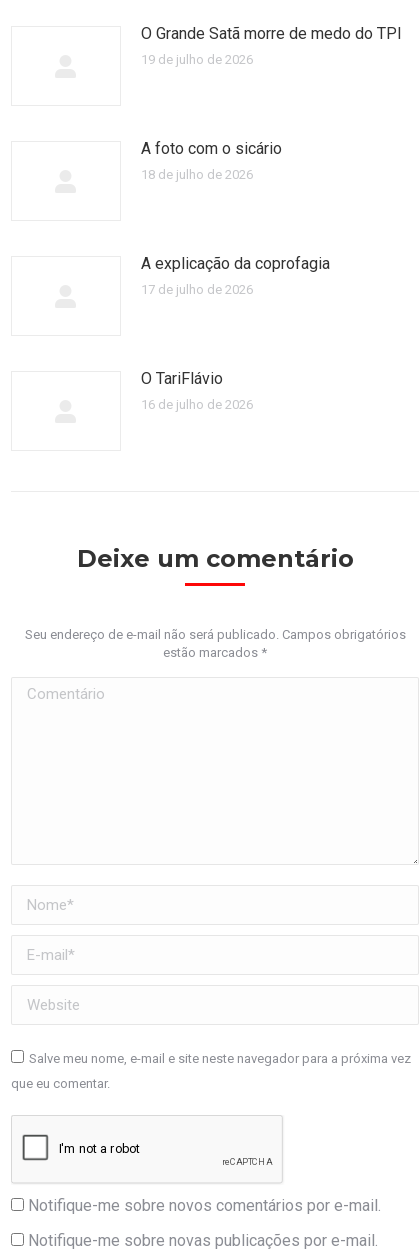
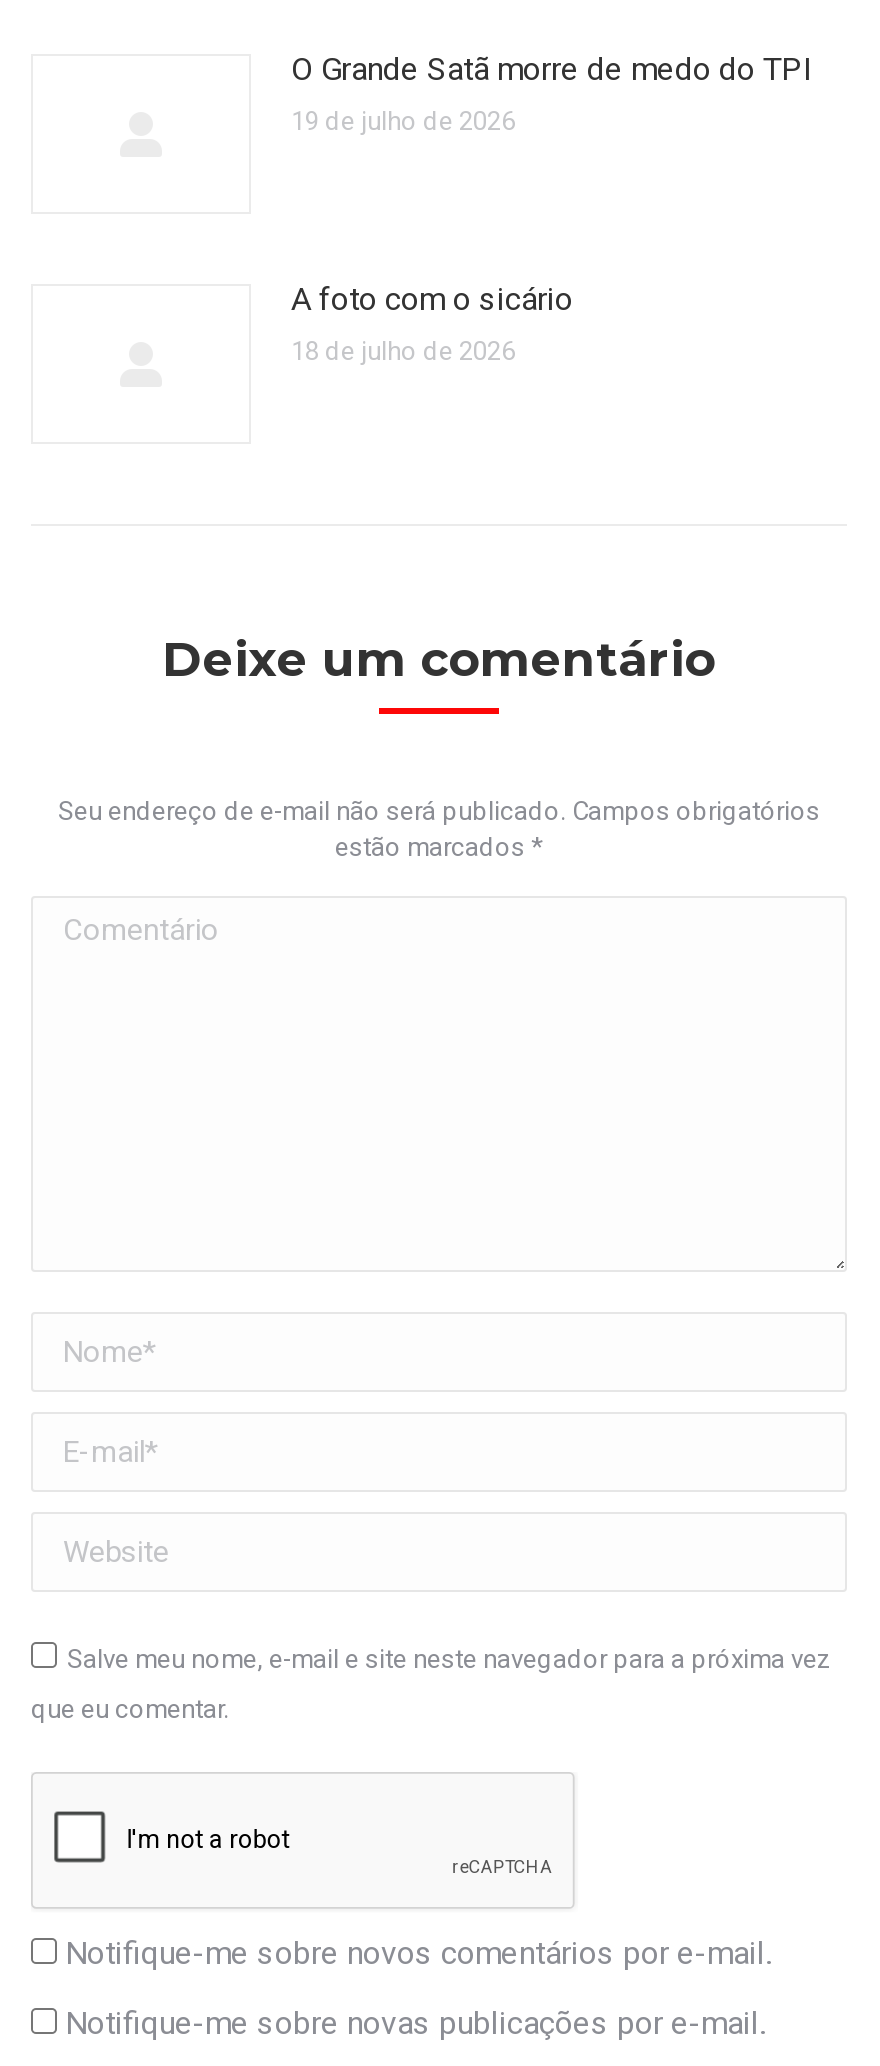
[141,254,330,297] A explicação da coprofagia | 17 de julho de 2026 -> none
[141,369,253,412] O TariFlávio | 16 de julho de 2026 -> none

